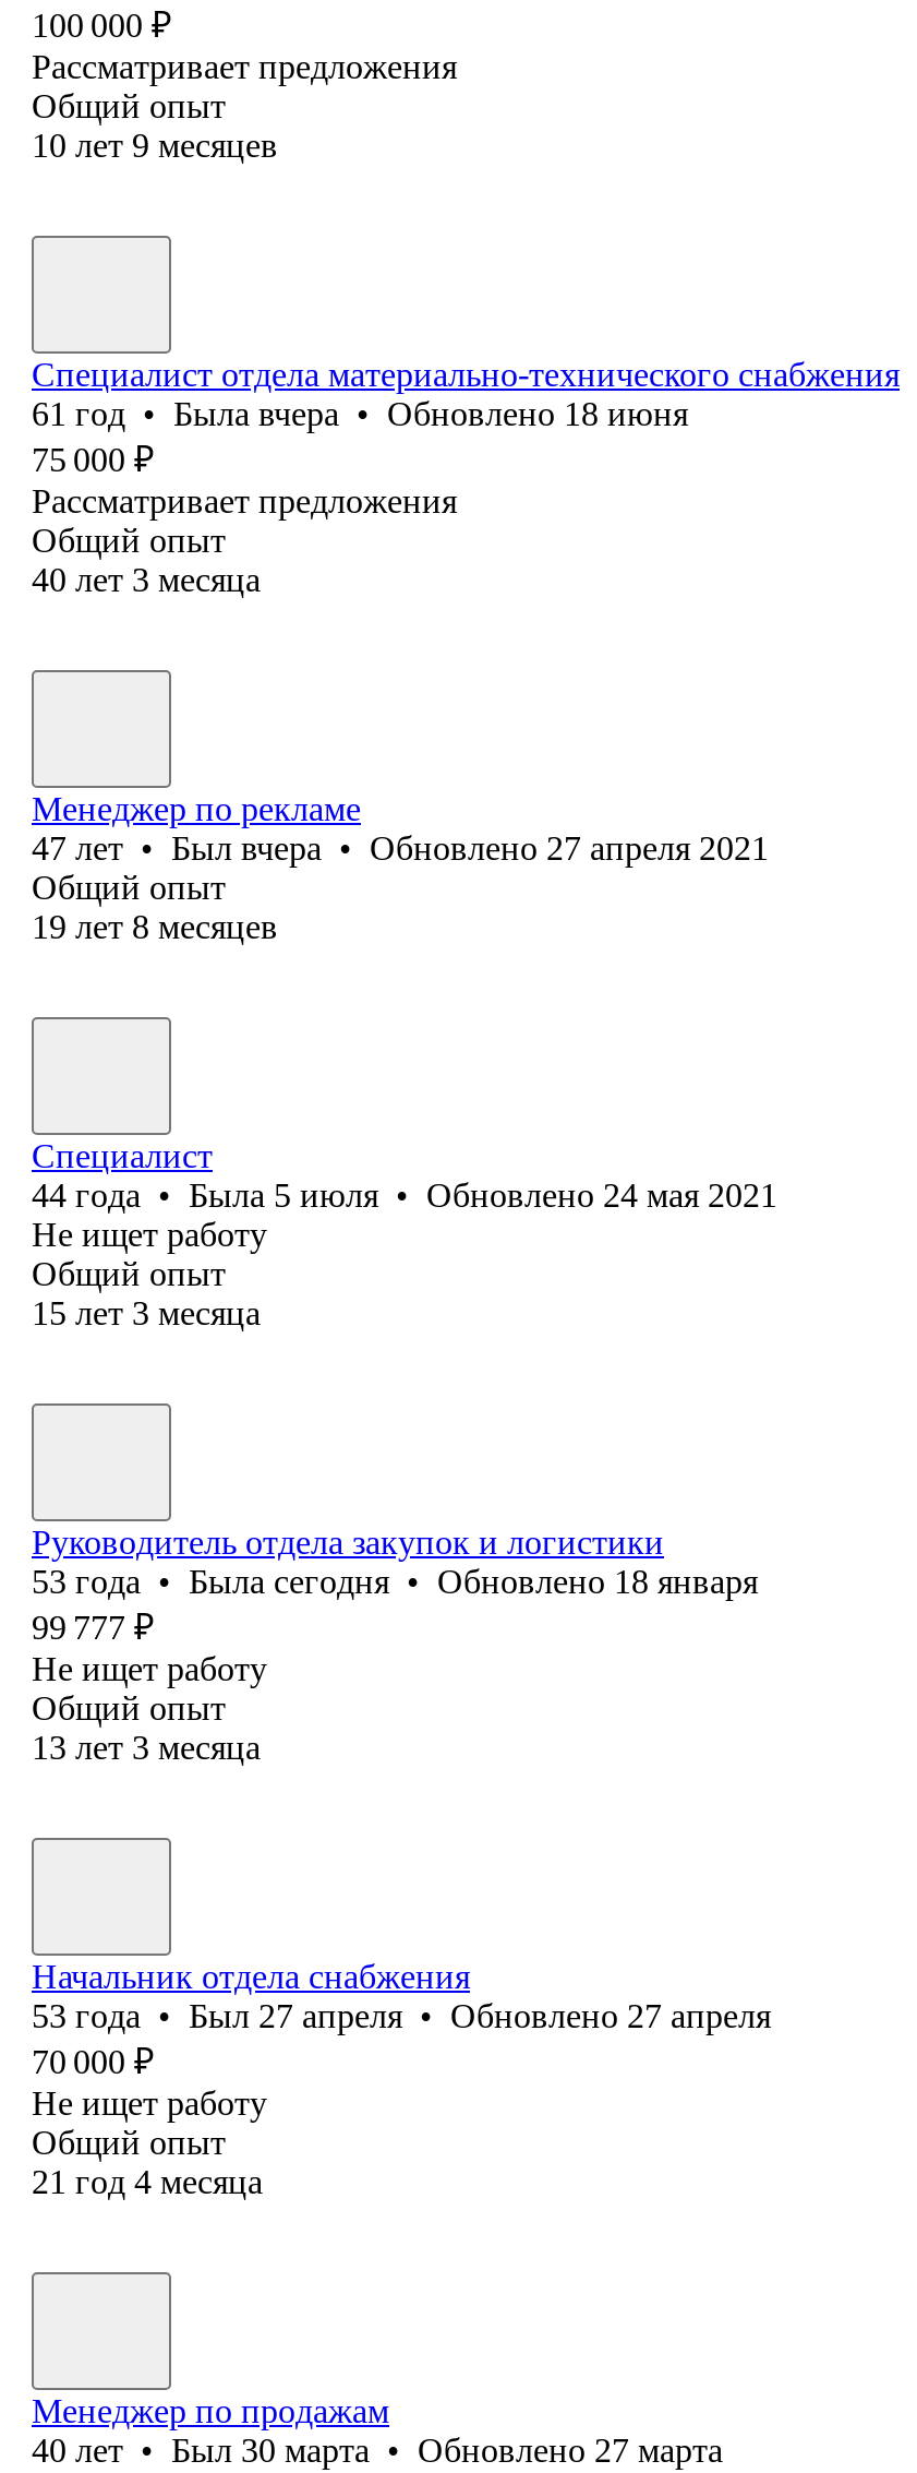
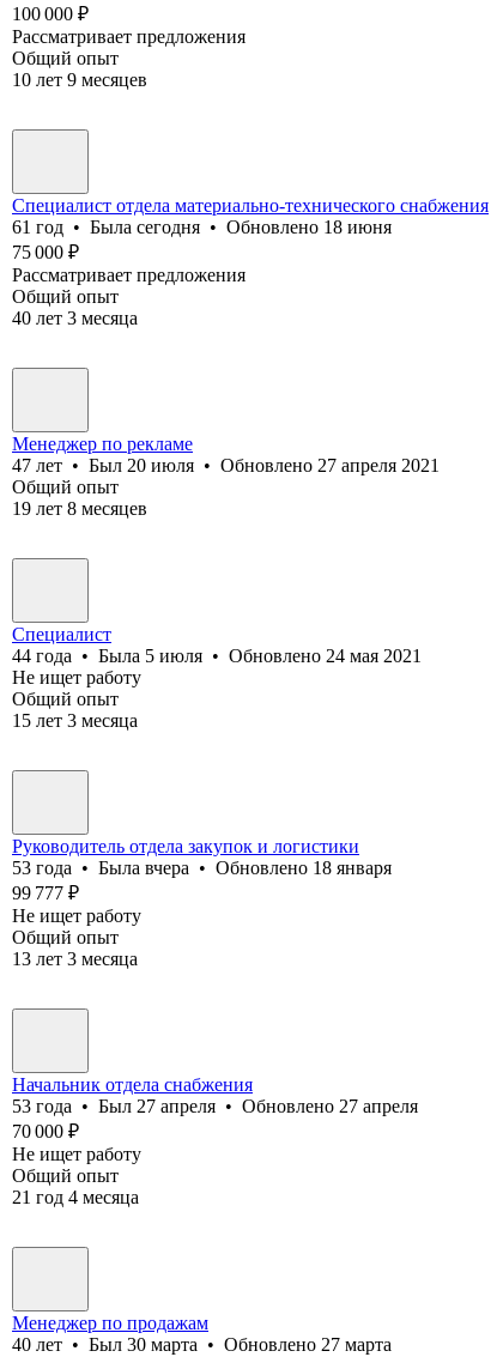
[32,395,688,432] 61 год • Была вчера • Обновлено 18 июня -> [12,217,392,237] 61 год • Была сегодня • Обновлено 18 июня
[32,829,769,866] 47 лет • Был вчера • Обновлено 27 апреля 2021 -> [12,455,440,475] 47 лет • Был 20 июля • Обновлено 27 апреля 2021
[32,1563,758,1600] 53 года • Была сегодня • Обновлено 18 января -> [12,857,392,878] 53 года • Была вчера • Обновлено 18 января

